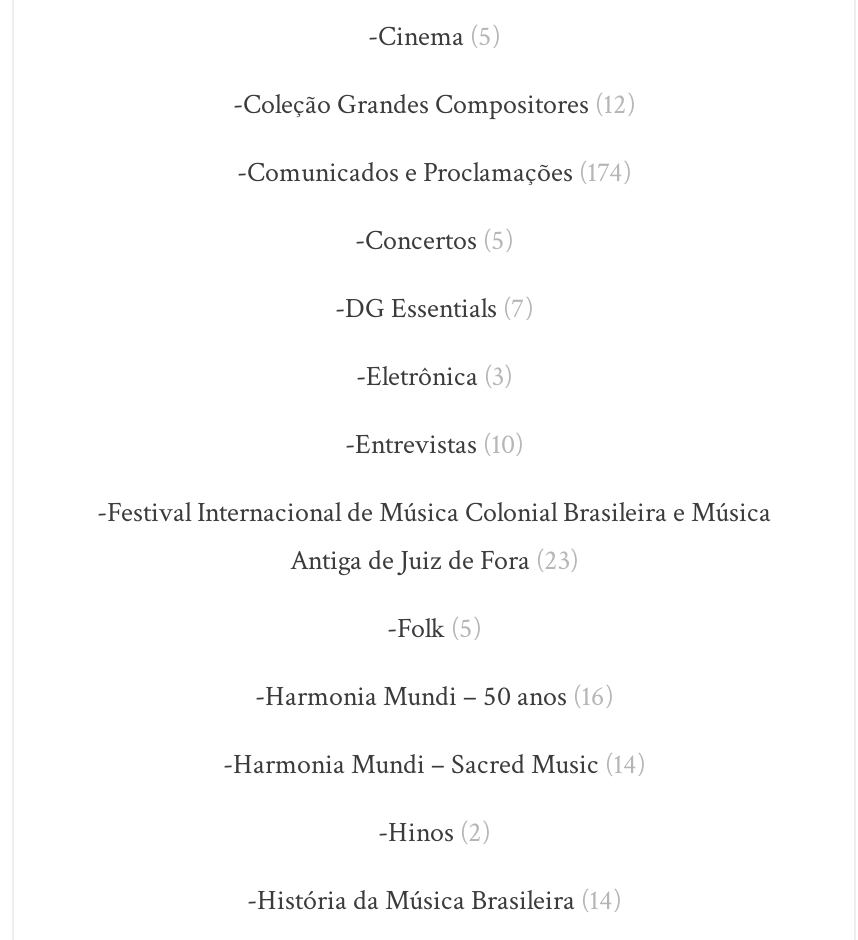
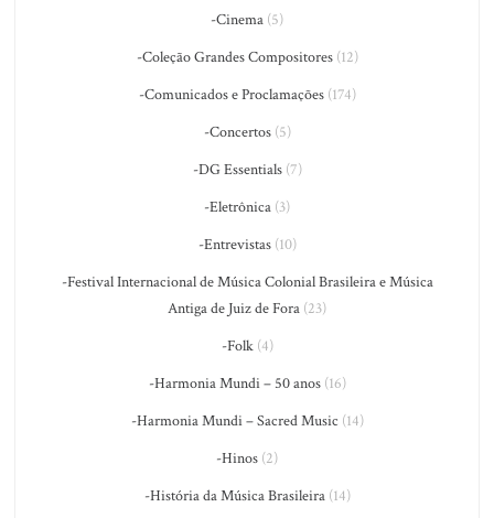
[387,612,481,648] -Folk (5) -> [221,336,273,356] -Folk (4)

